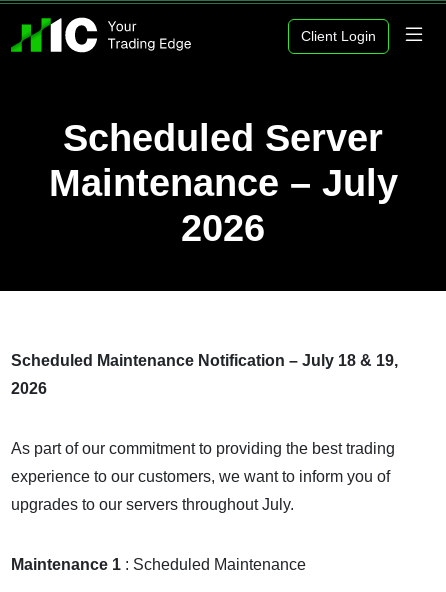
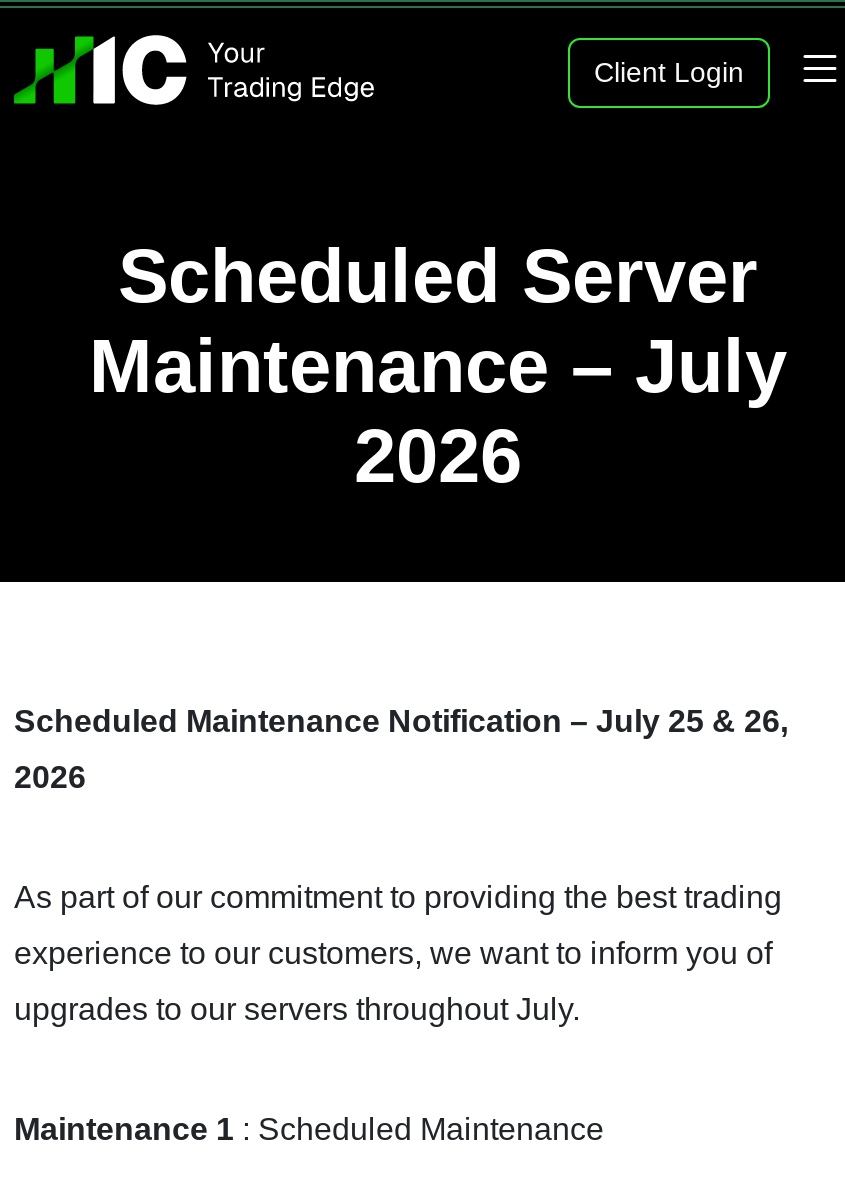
[11,352,398,369] Scheduled Maintenance Notification – July 18 & 19, -> [14,704,788,738] Scheduled Maintenance Notification – July 25 & 26,

